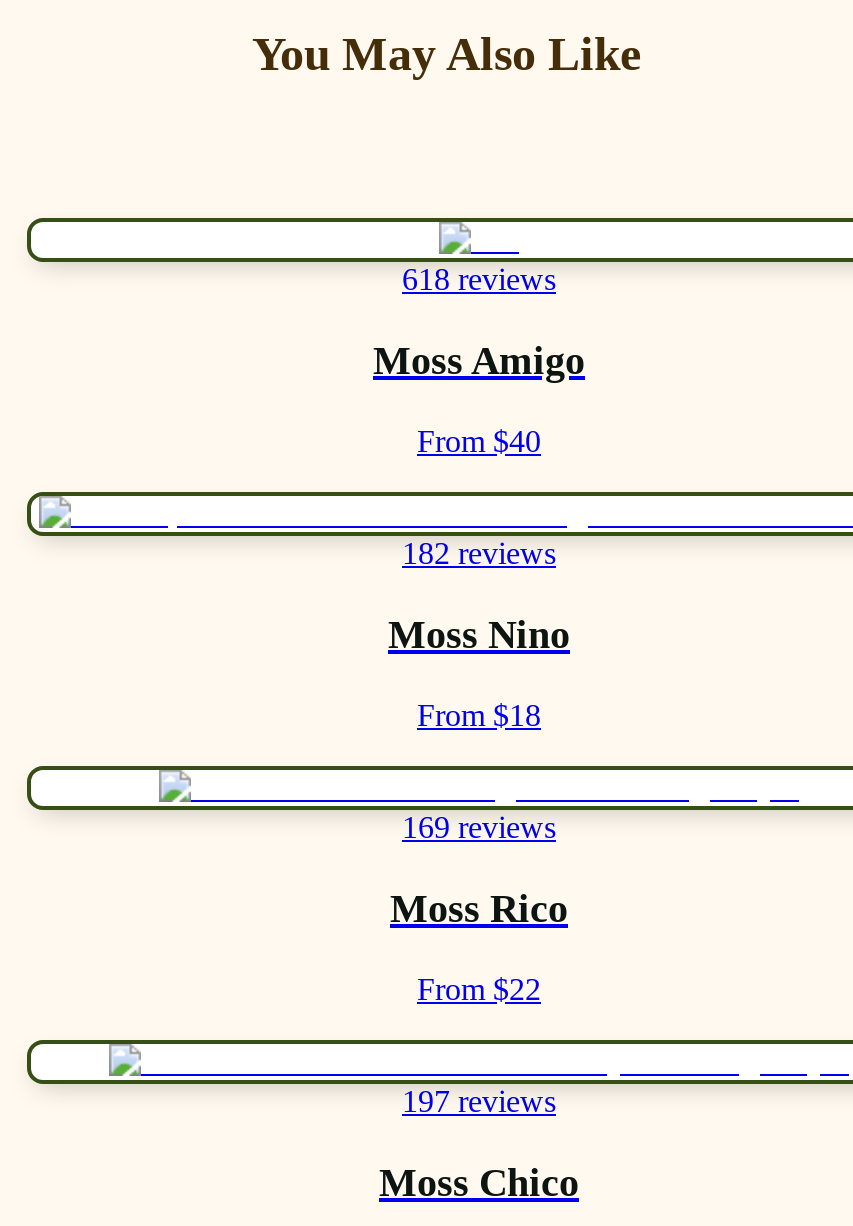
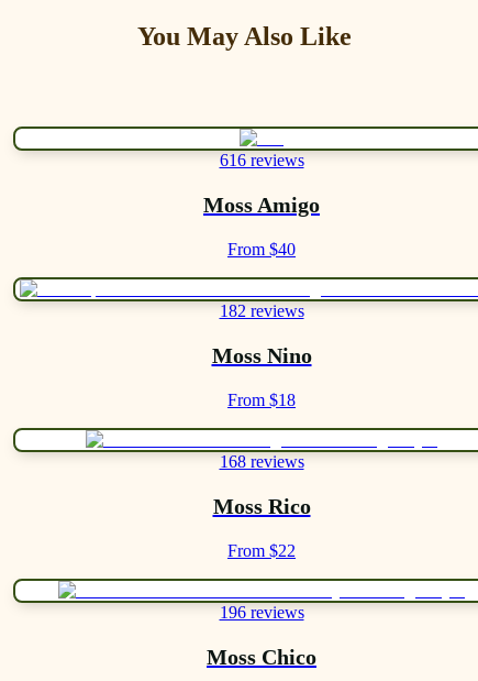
[402,262,556,296] 618 reviews -> [219,151,304,170] 616 reviews
[402,810,556,844] 169 reviews -> [219,452,304,471] 168 reviews
[402,1084,556,1118] 197 reviews -> [219,603,304,622] 196 reviews

